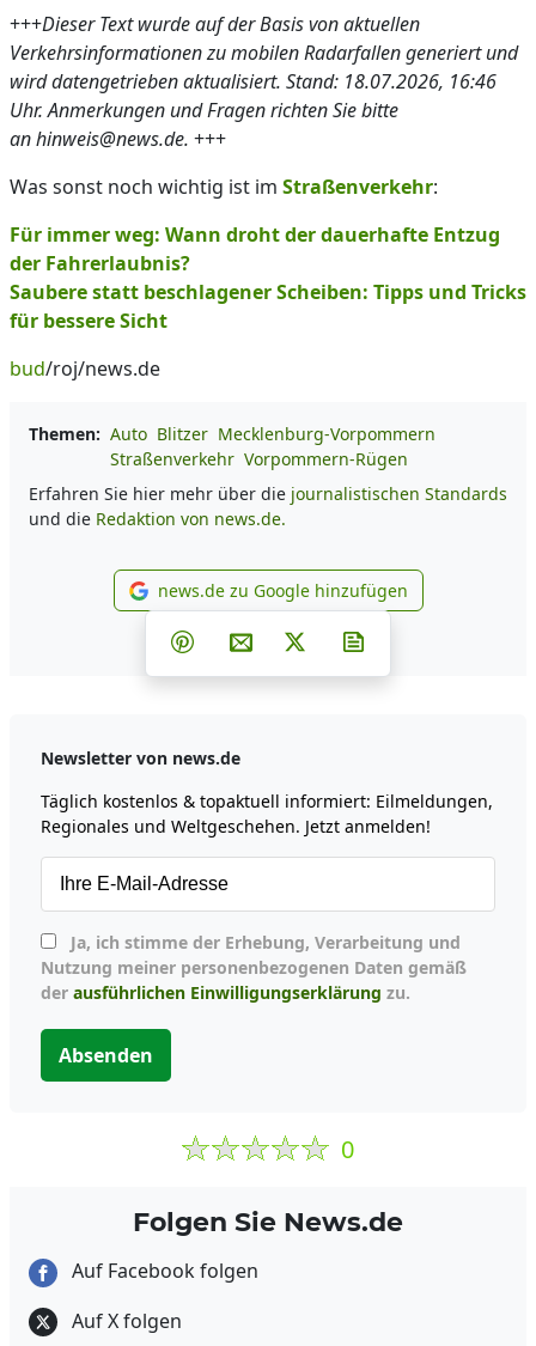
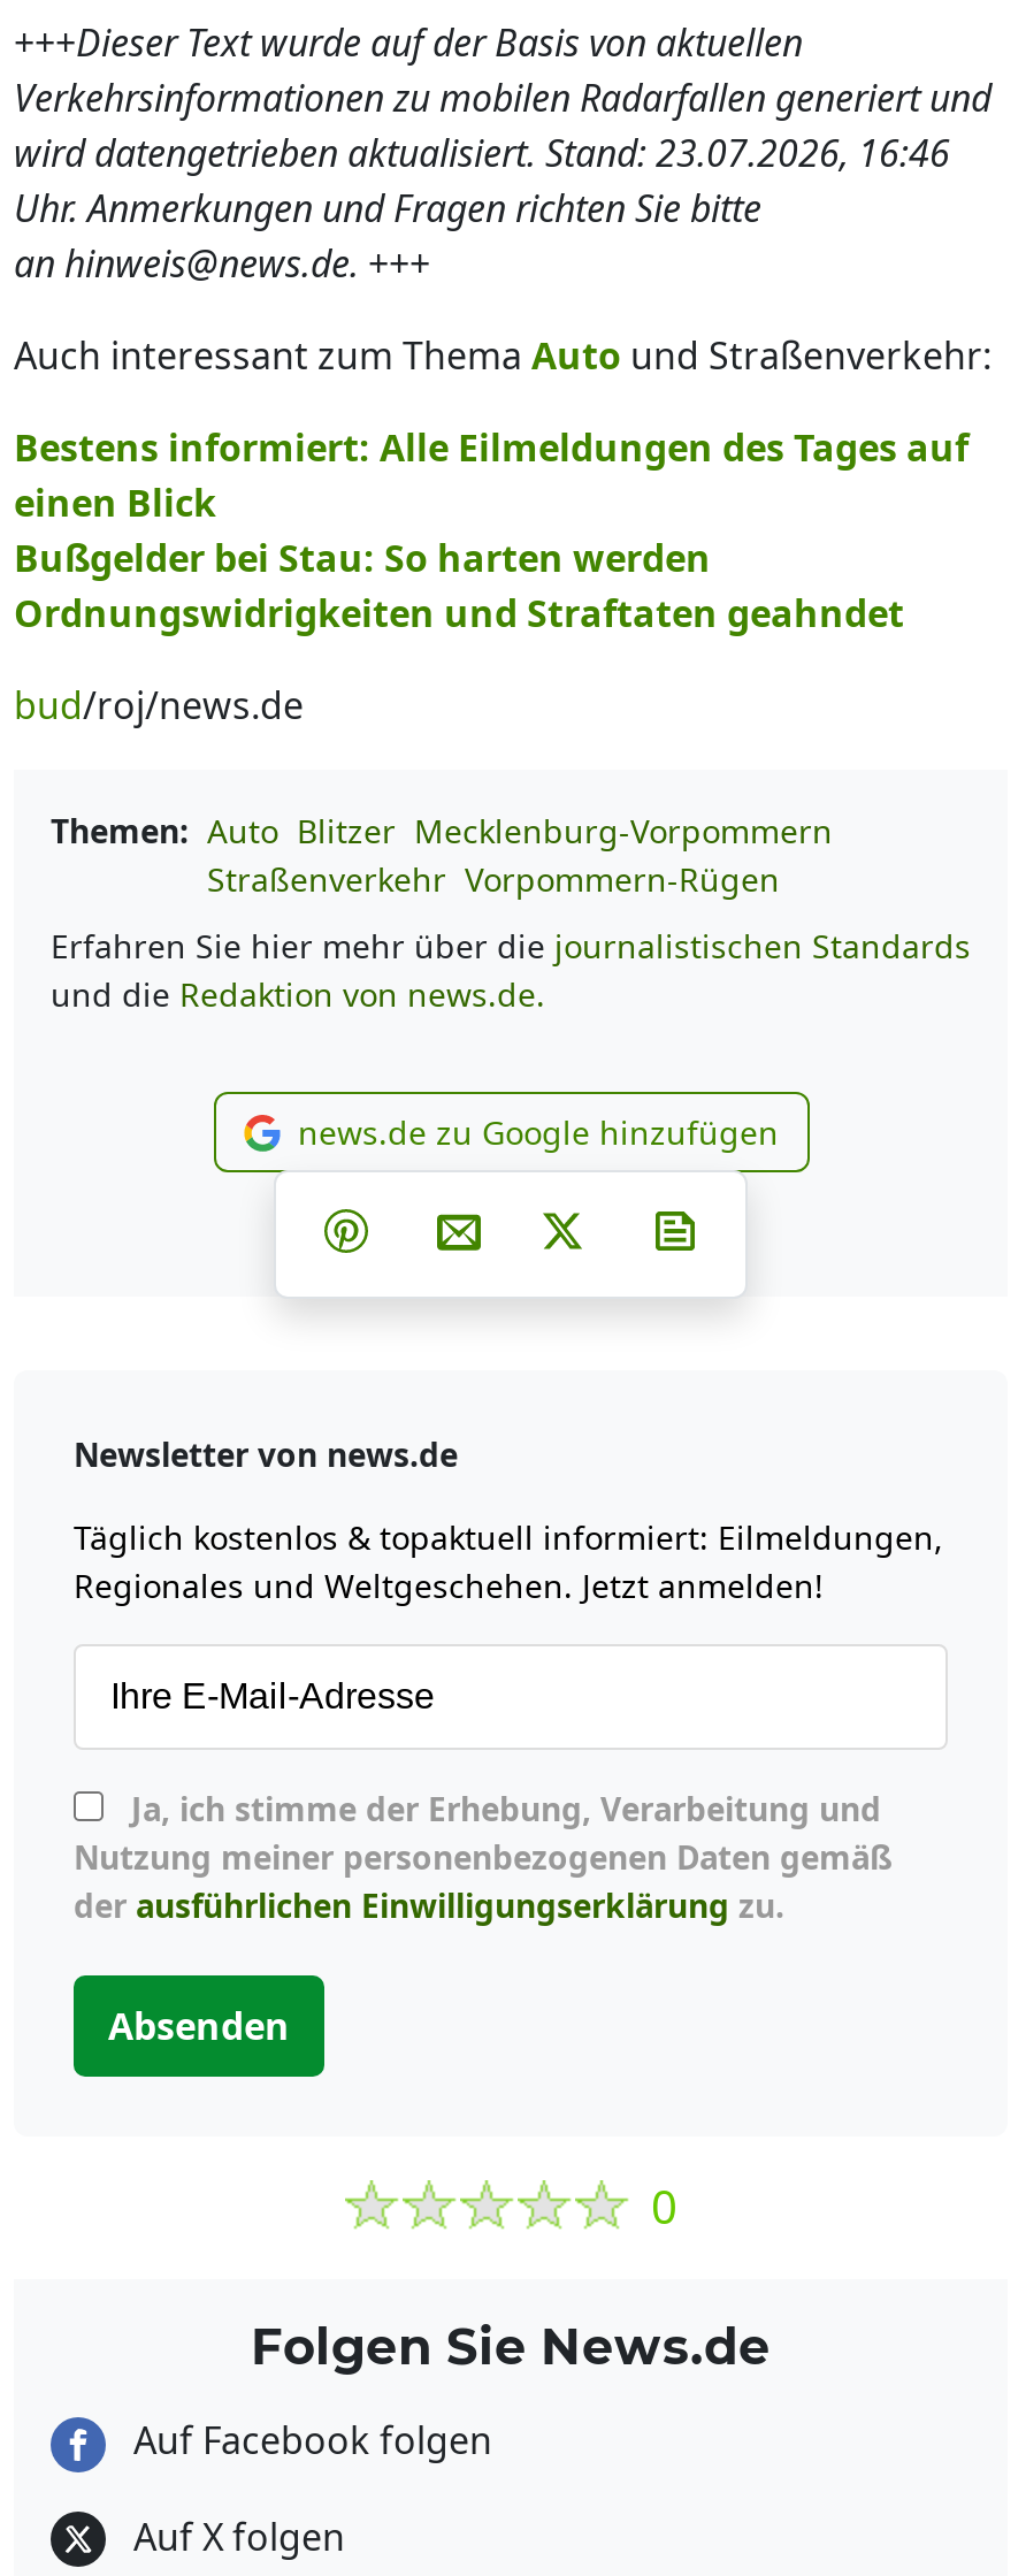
[10,68,497,95] wird datengetrieben aktualisiert. Stand: 18.07.2026, 16:46 -> [14,128,950,178] wird datengetrieben aktualisiert. Stand: 23.07.2026, 16:46
[10,173,438,200] Was sonst noch wichtig ist im Straßenverkehr: -> [14,330,991,381] Auch interessant zum Thema Auto und Straßenverkehr:
[10,221,526,334] Für immer weg: Wann droht der dauerhafte Entzug | der Fahrerlaubnis? | Saubere statt beschlagener Scheiben: Tipps und Tricks | für bessere Sicht -> [14,422,968,639] Bestens informiert: Alle Eilmeldungen des Tages auf | einen Blick | Bußgelder bei Stau: So harten werden | Ordnungswidrigkeiten und Straftaten geahndet

